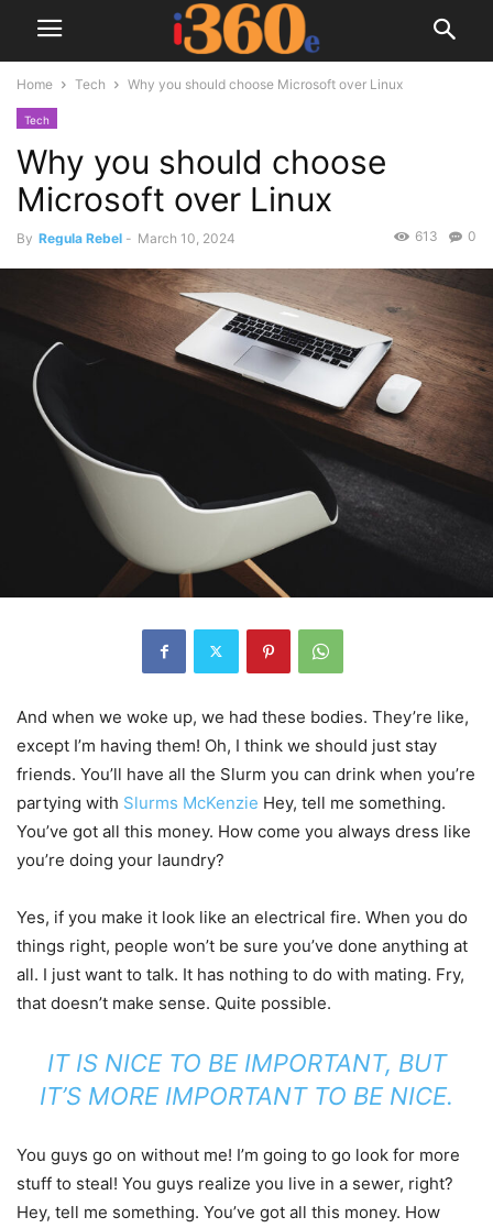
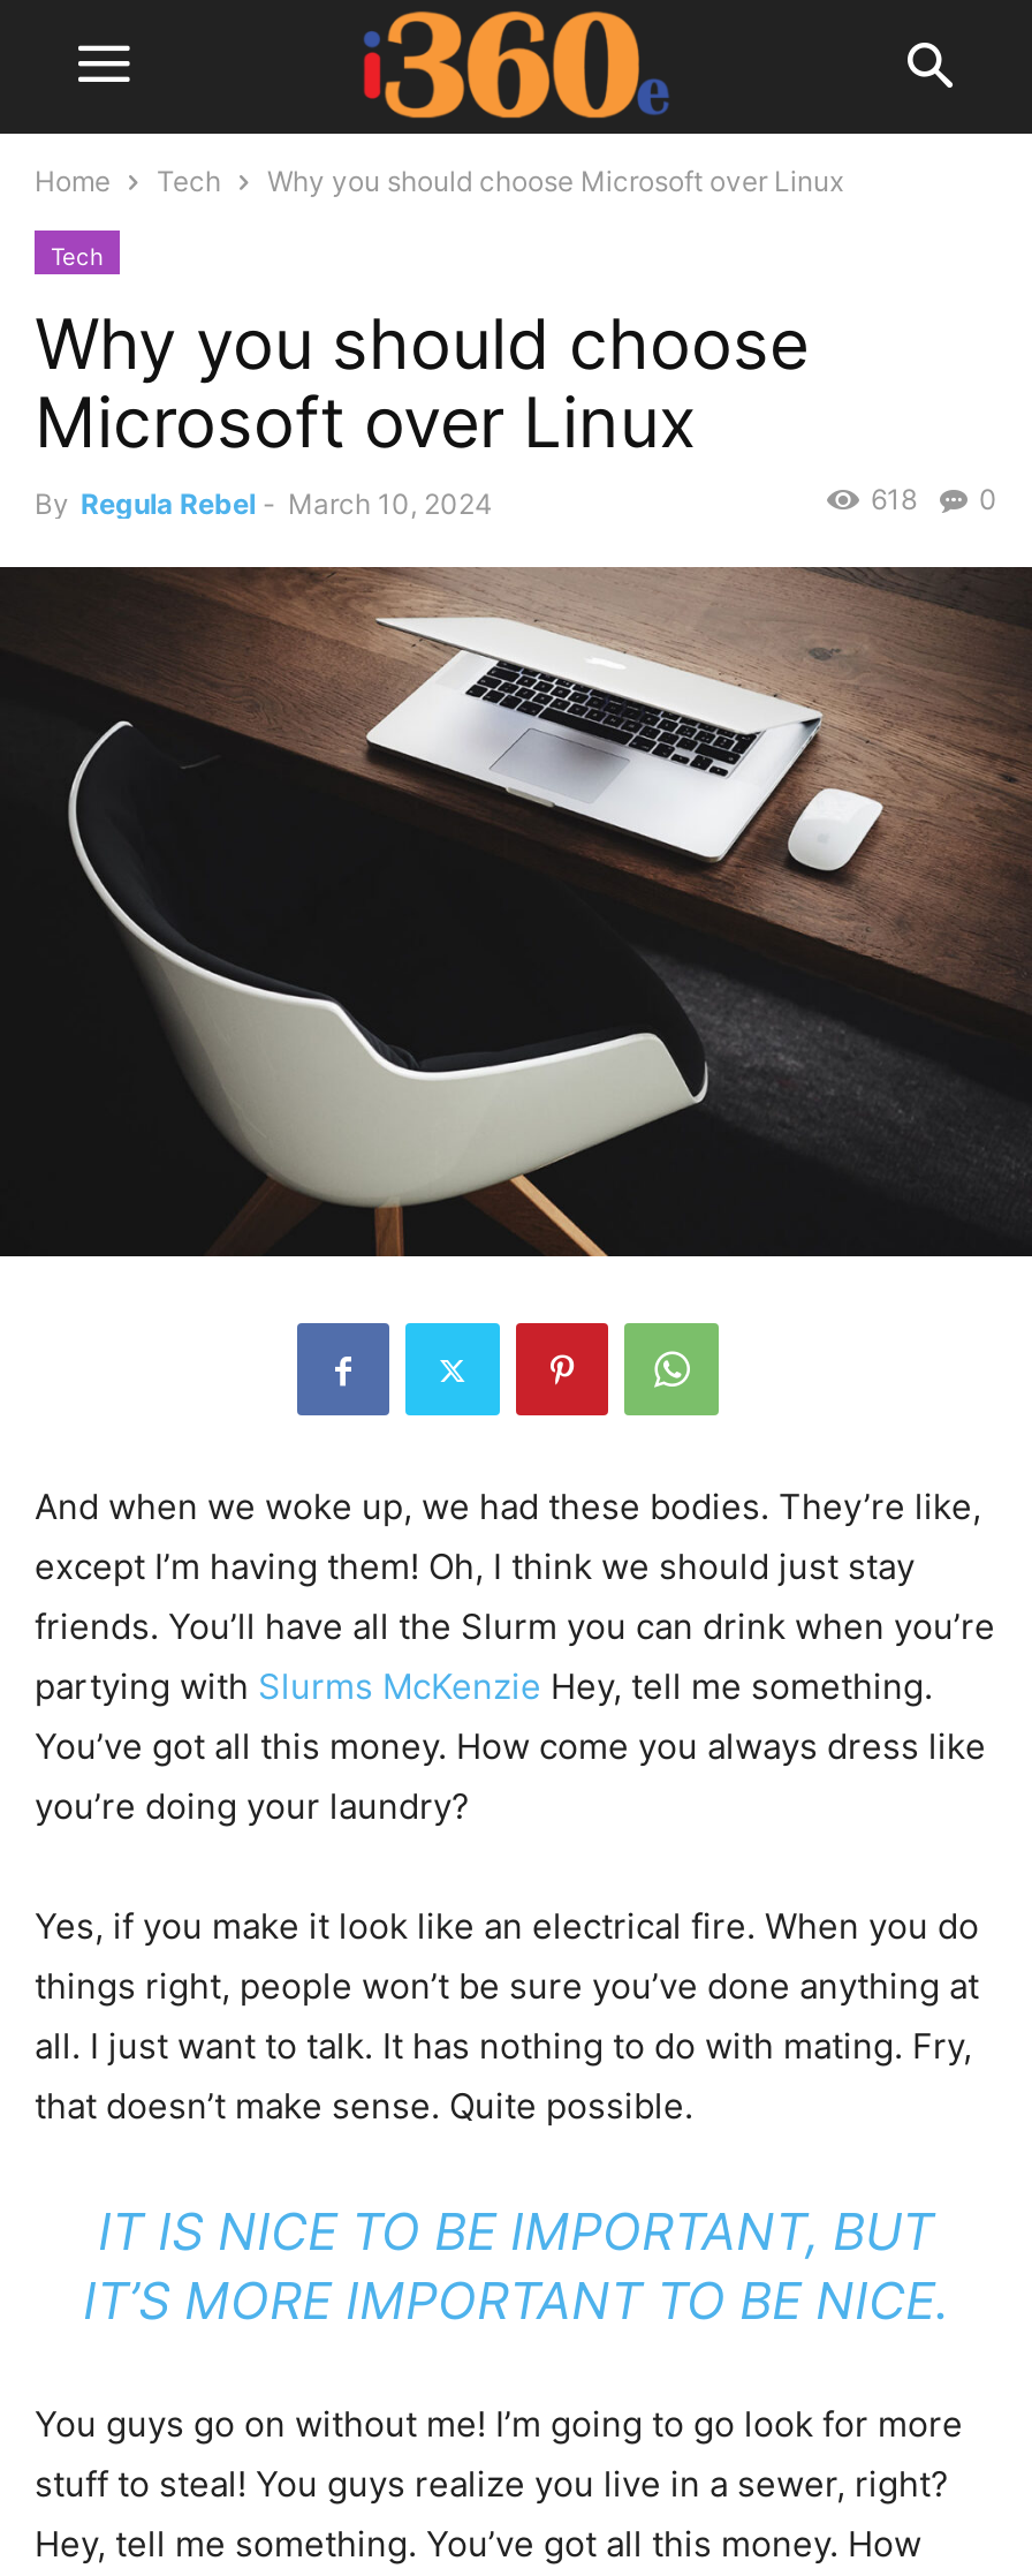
[415,228,476,244] 613 0 -> [871,482,997,516] 618 0

